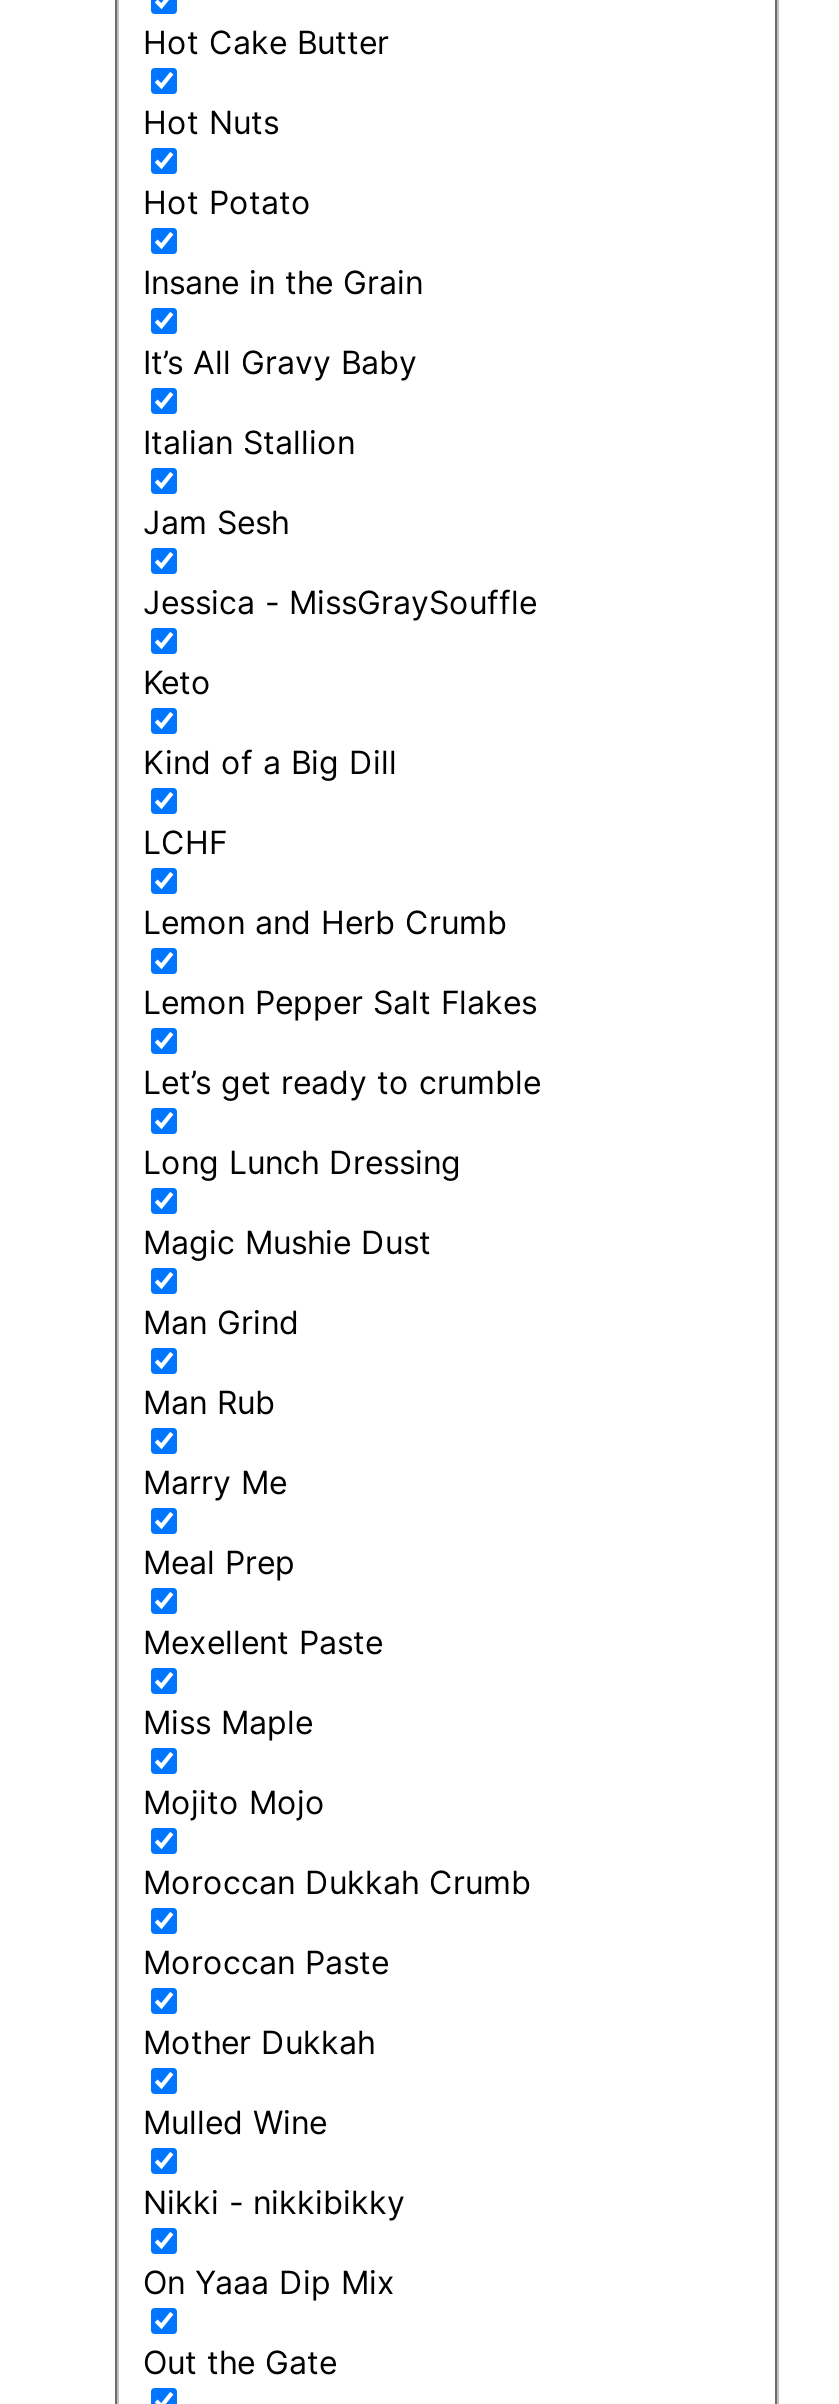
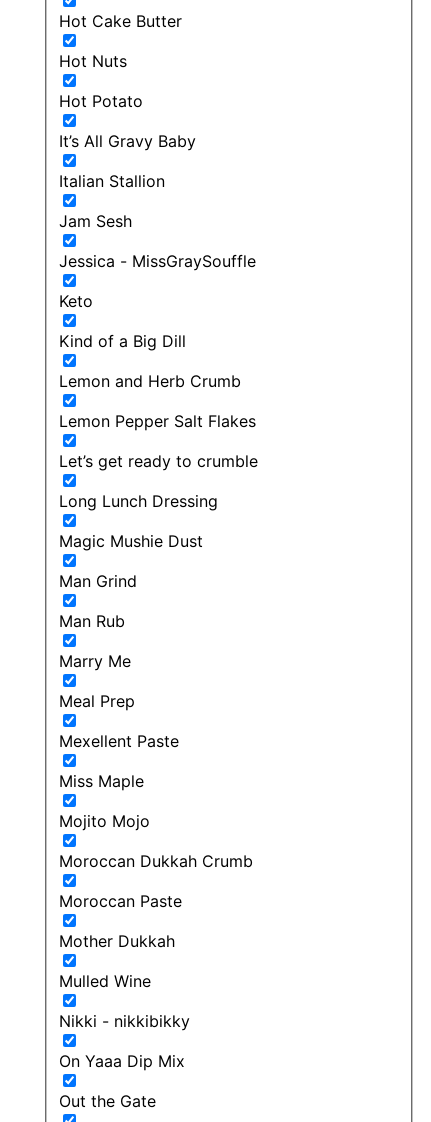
[143,262,423,302] Insane in the Grain -> none
[143,822,227,862] LCHF -> none

